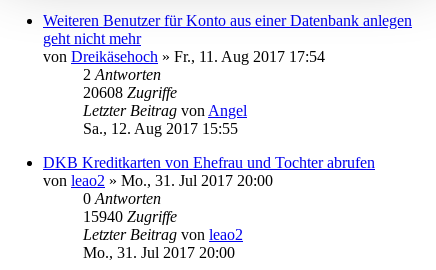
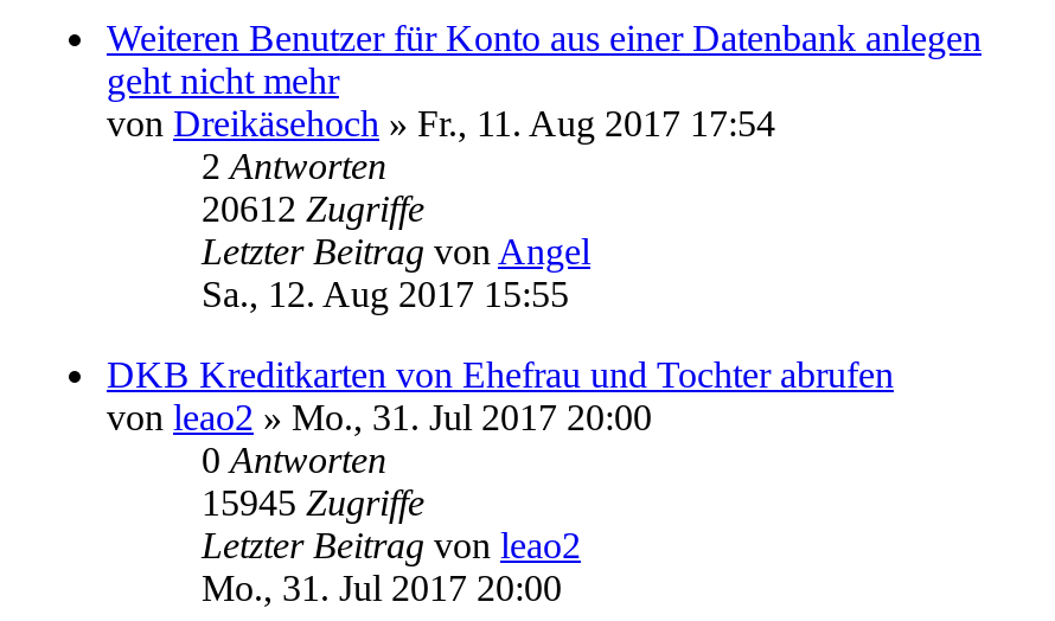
[83,84,177,101] 20608 Zugriffe -> [202,188,424,228] 20612 Zugriffe
[83,208,177,225] 15940 Zugriffe -> [202,482,424,522] 15945 Zugriffe

